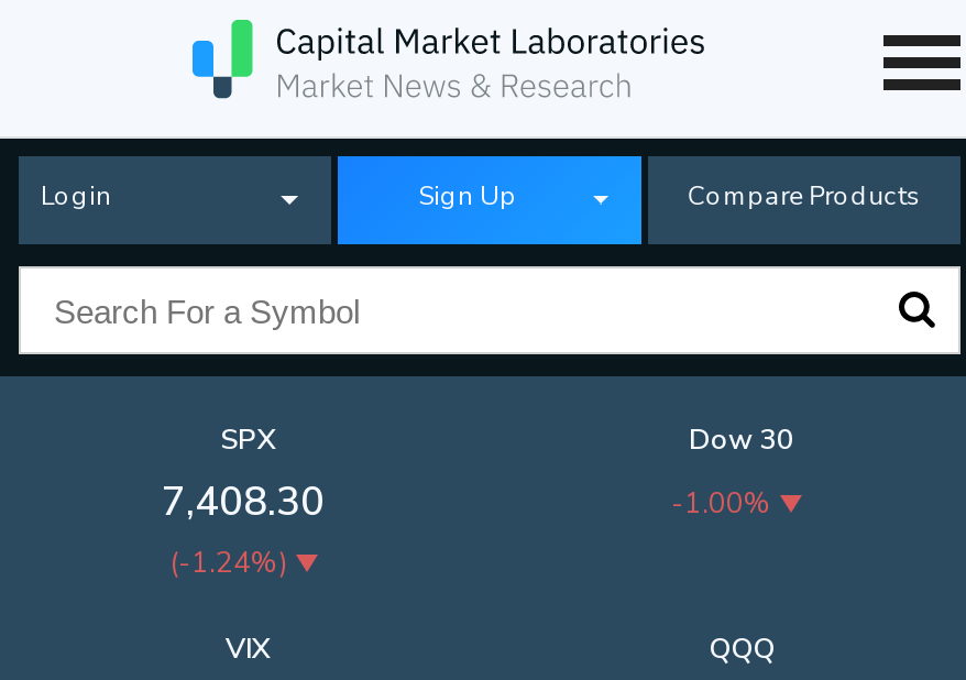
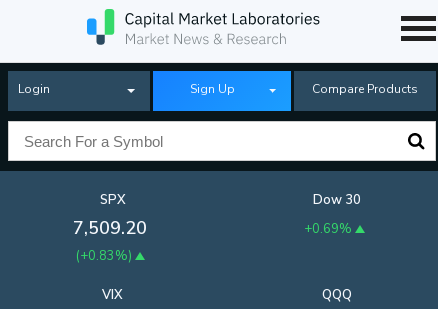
[151,475,336,528] 7,408.30 -> [68,216,152,240] 7,509.20
[671,484,772,524] -1.00% -> [303,220,351,238] +0.69%
[169,544,295,583] (-1.24%) -> [75,247,134,265] (+0.83%)

